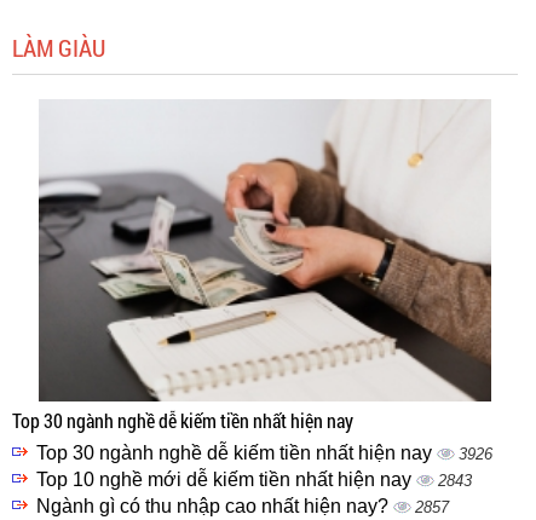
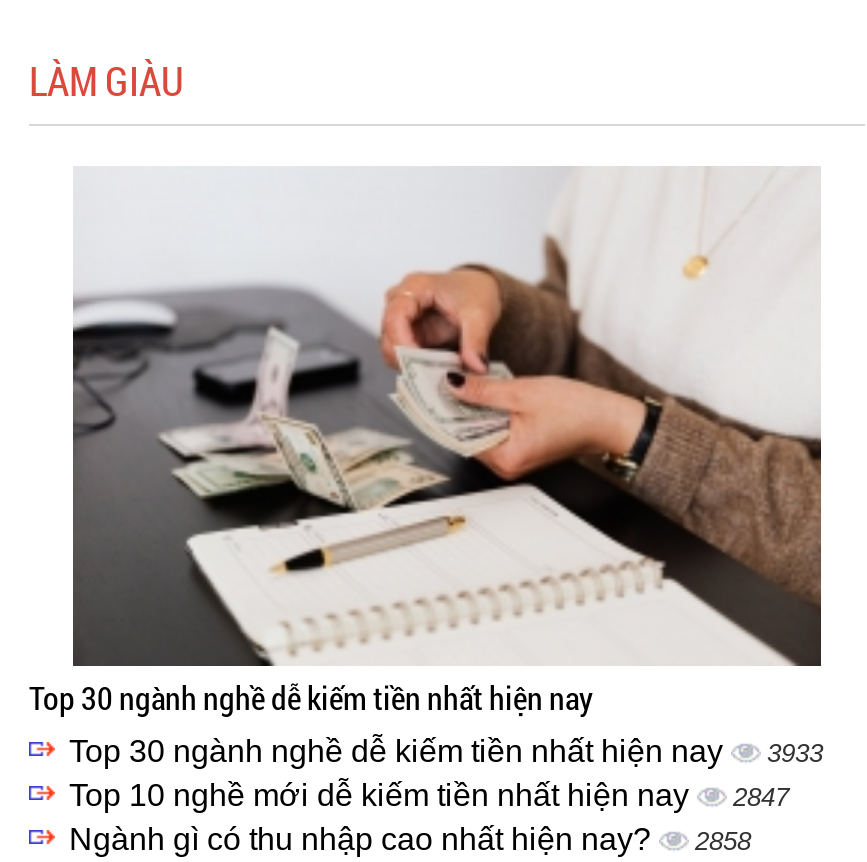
[36,443,492,463] Top 30 ngành nghề dễ kiếm tiền nhất hiện nay 3926 -> [69,734,823,768] Top 30 ngành nghề dễ kiếm tiền nhất hiện nay 3933
[36,469,472,490] Top 10 nghề mới dễ kiếm tiền nhất hiện nay 2843 -> [69,778,789,812] Top 10 nghề mới dễ kiếm tiền nhất hiện nay 2847
[36,496,449,516] Ngành gì có thu nhập cao nhất hiện nay? 2857 -> [69,822,751,856] Ngành gì có thu nhập cao nhất hiện nay? 2858

